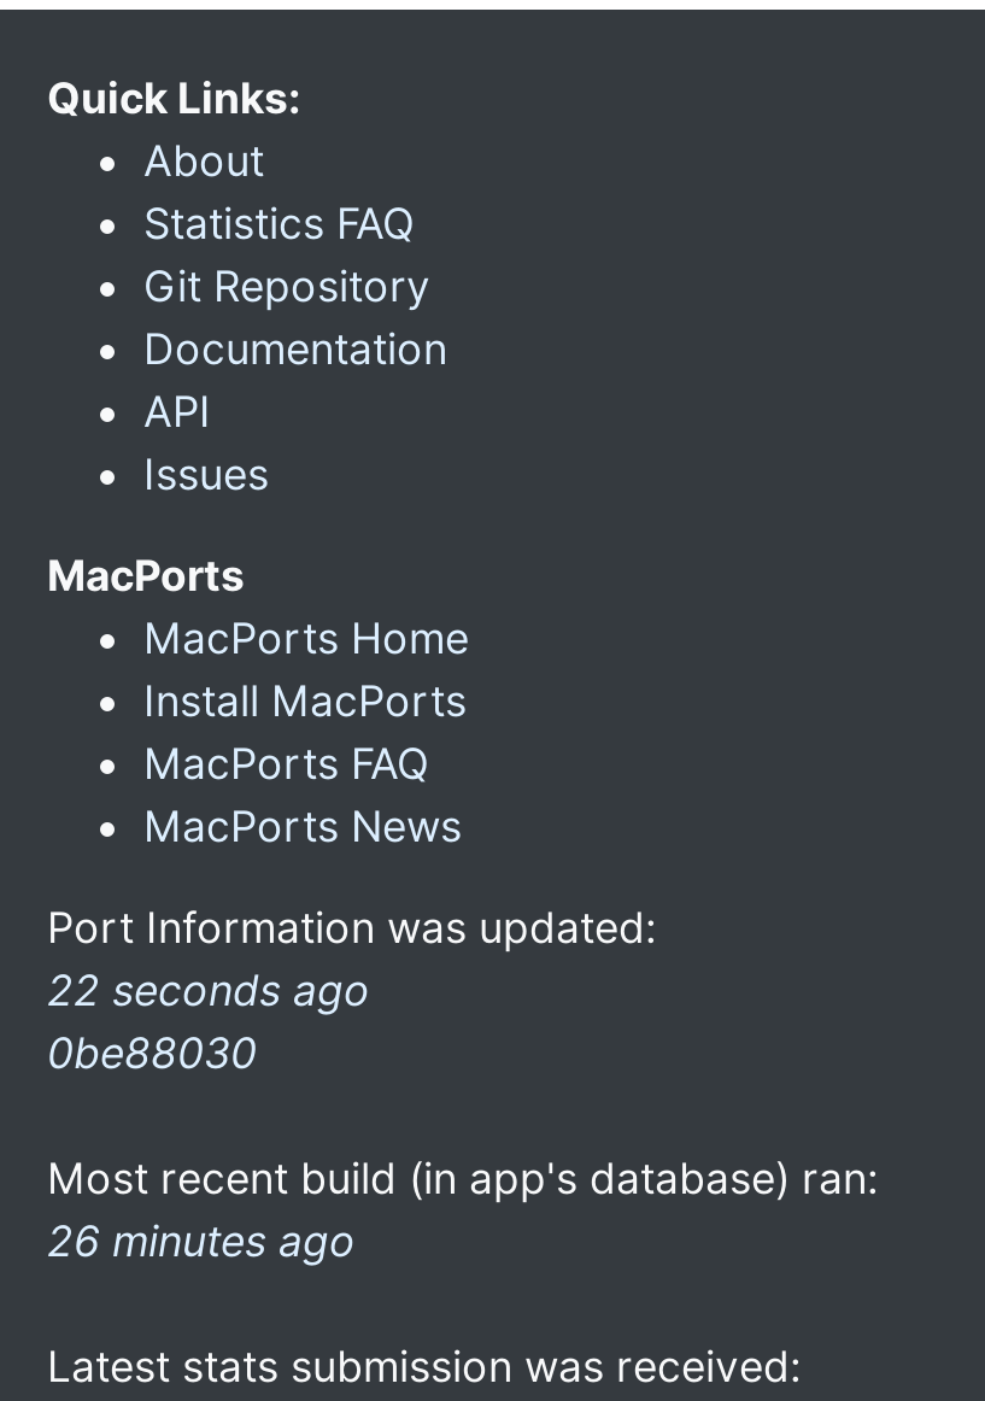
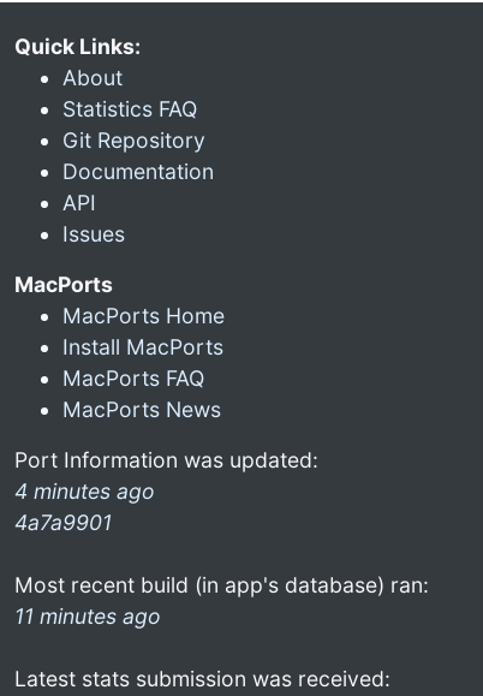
[47,965,370,1078] 22 seconds ago | 0be88030 -> [14,478,155,535] 4 minutes ago | 4a7a9901
[47,1215,356,1266] 26 minutes ago -> [14,603,161,629] 11 minutes ago

